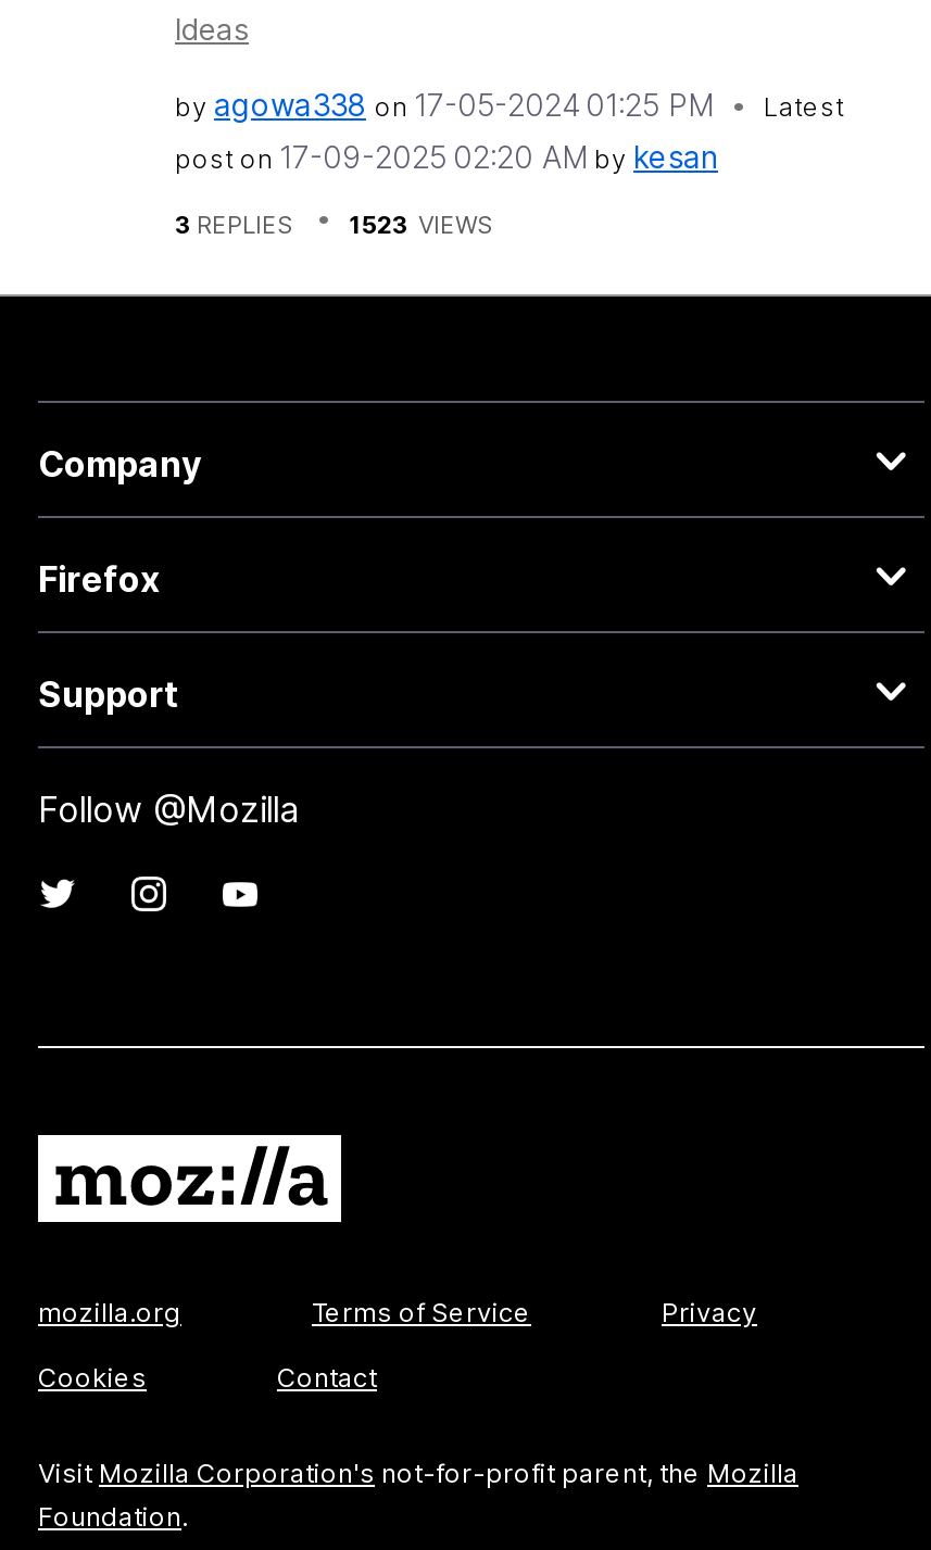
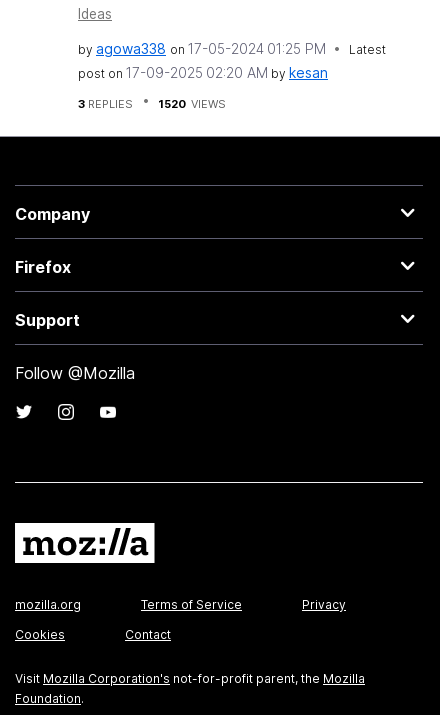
[175,209,494,239] 3 REPLIES 1523 VIEWS -> [78,96,226,110] 3 REPLIES 1520 VIEWS

